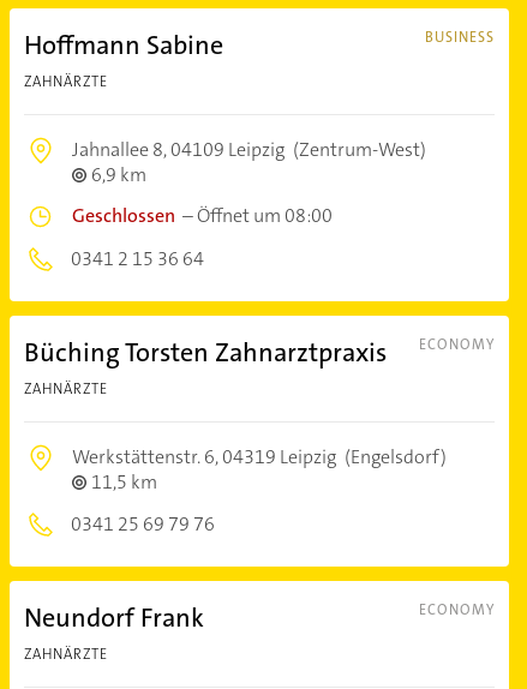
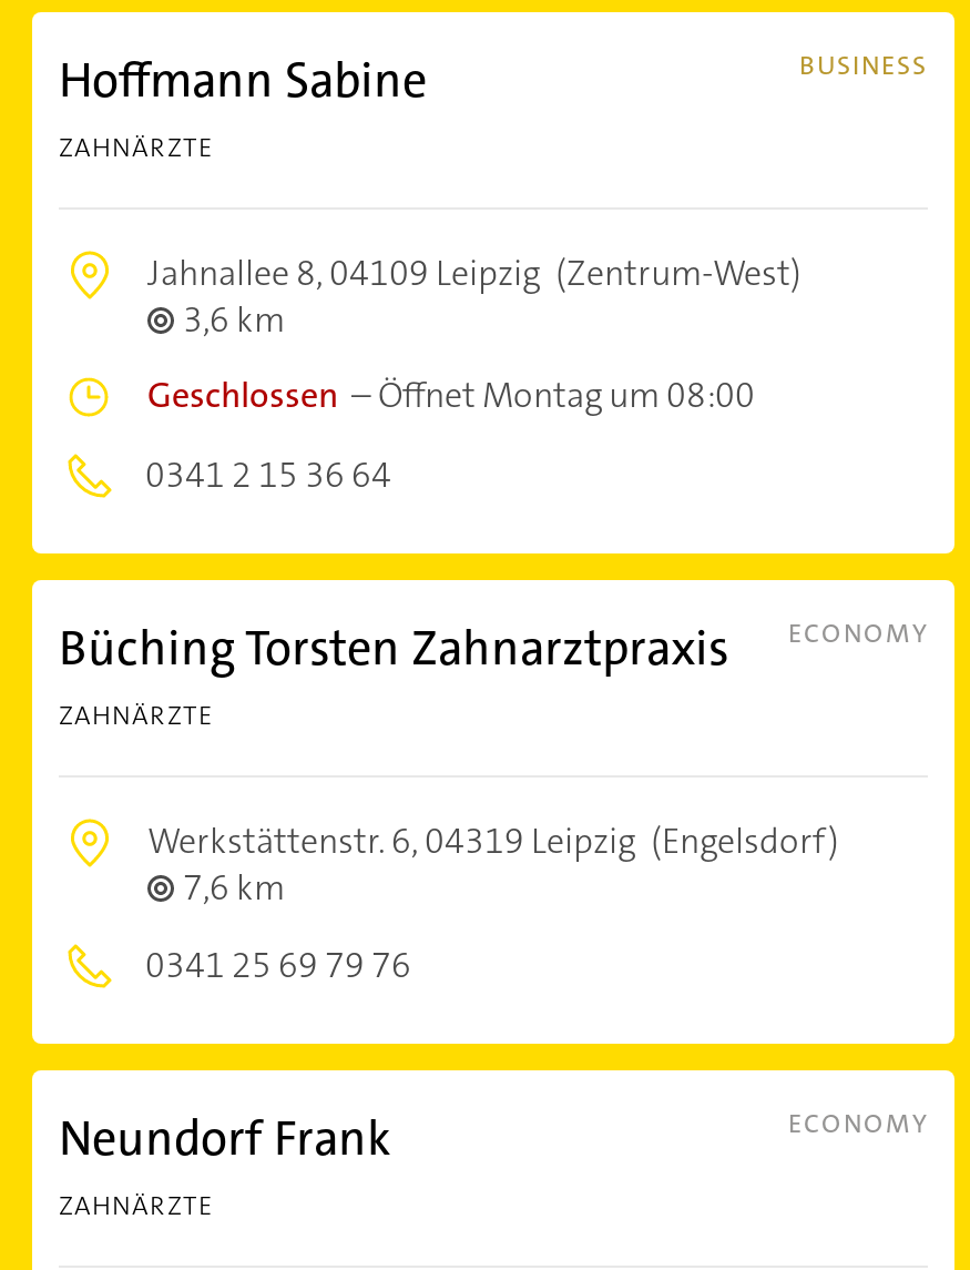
[91,162,146,187] 6,9 km -> [183,296,285,343] 3,6 km
[72,203,333,228] Geschlossen –Öffnet um 08:00 -> [147,372,755,418] Geschlossen –Öffnet Montag um 08:00
[91,469,157,495] 11,5 km -> [183,864,285,911] 7,6 km

